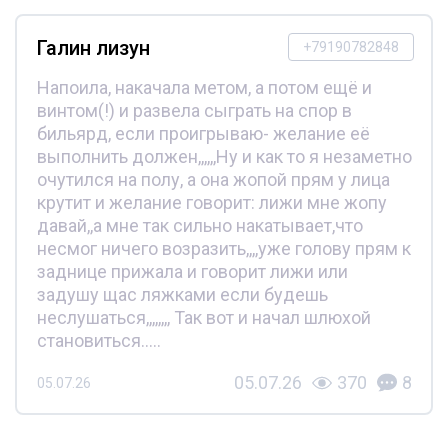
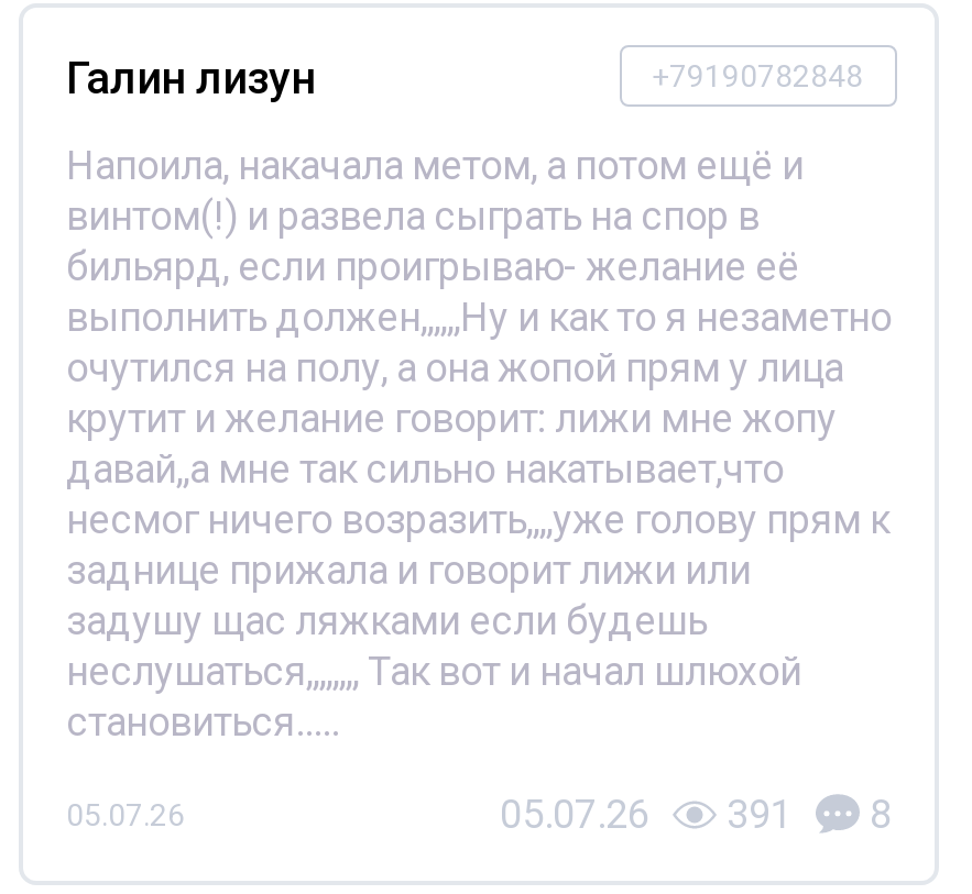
[233,372,411,393] 05.07.26 370 8 -> [500,792,892,838] 05.07.26 391 8

